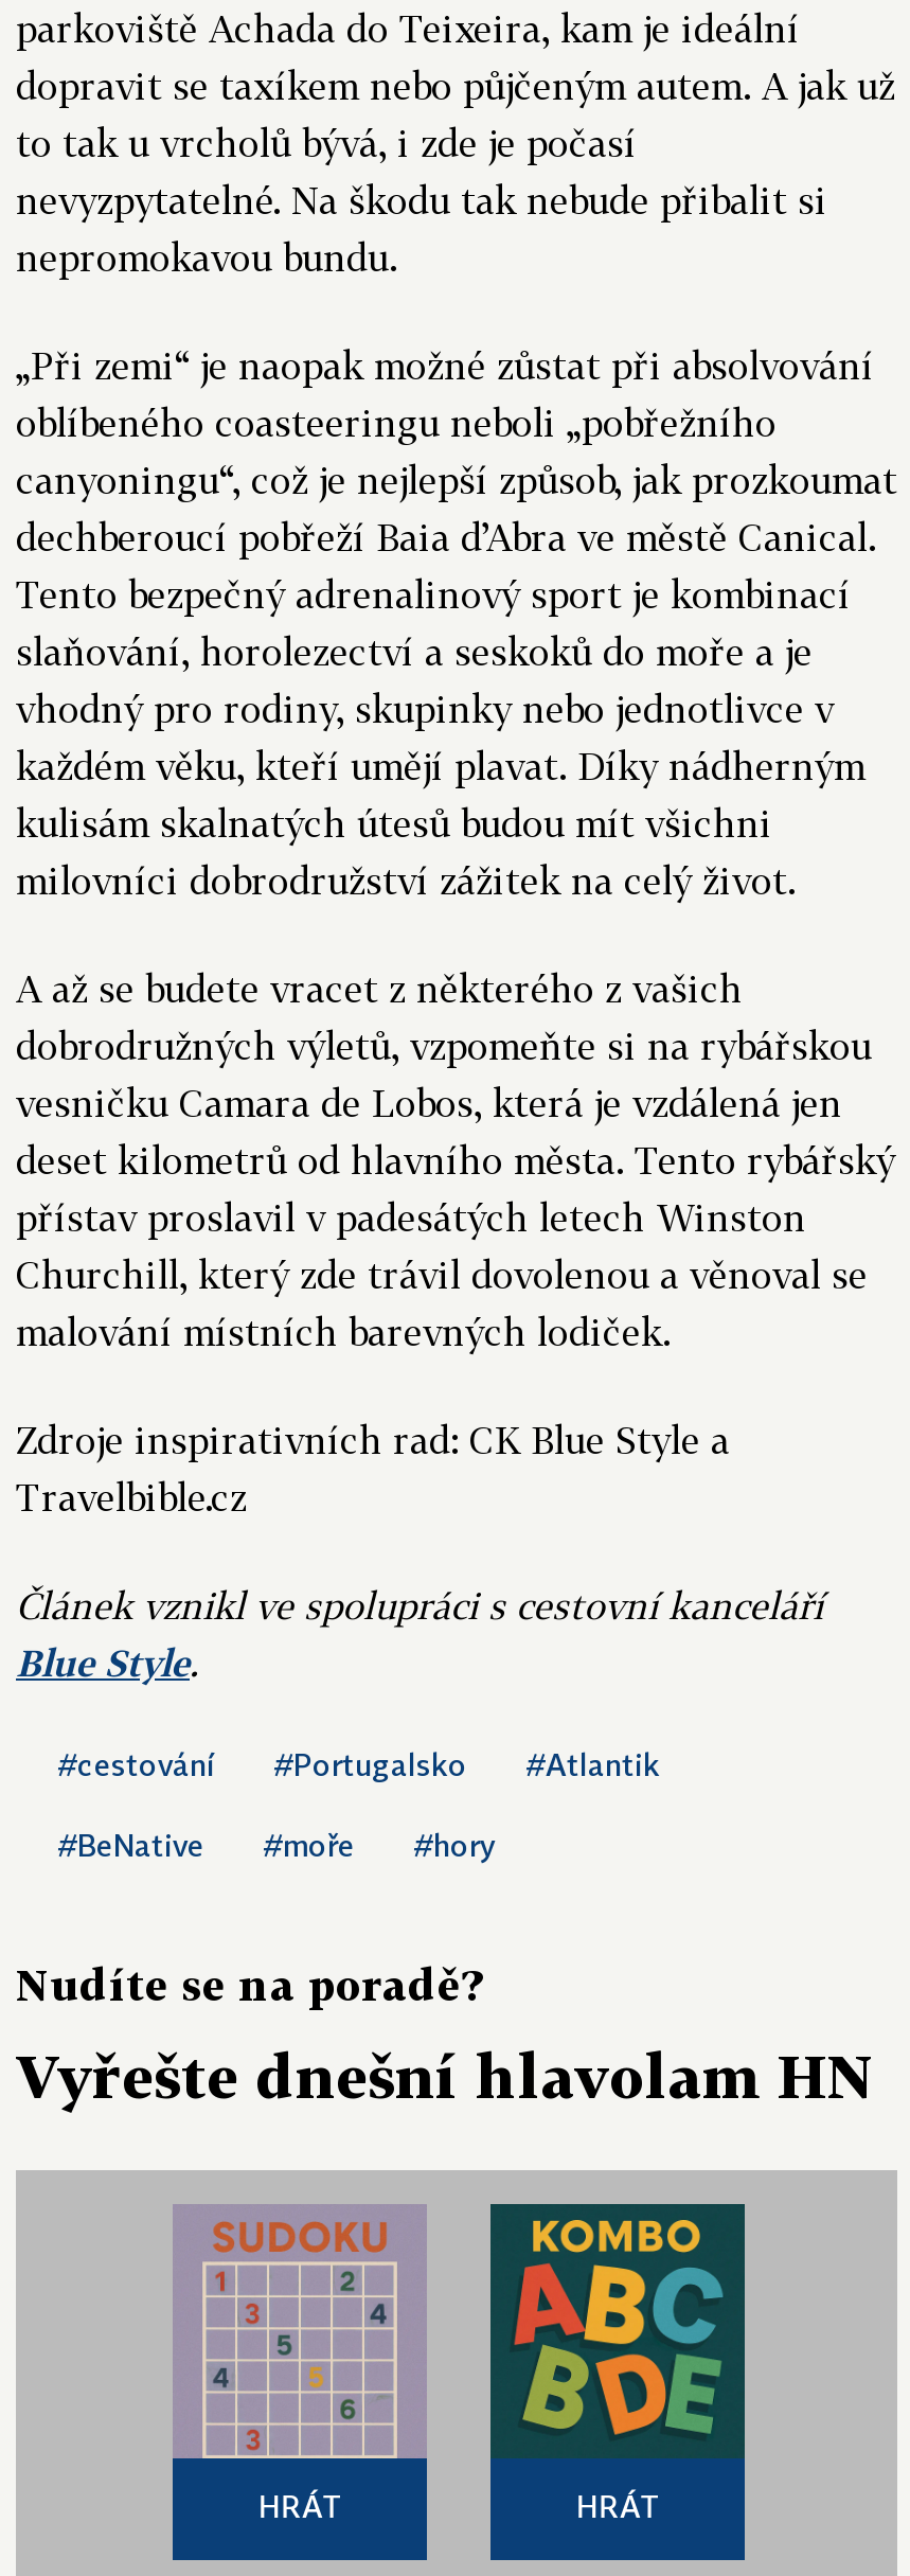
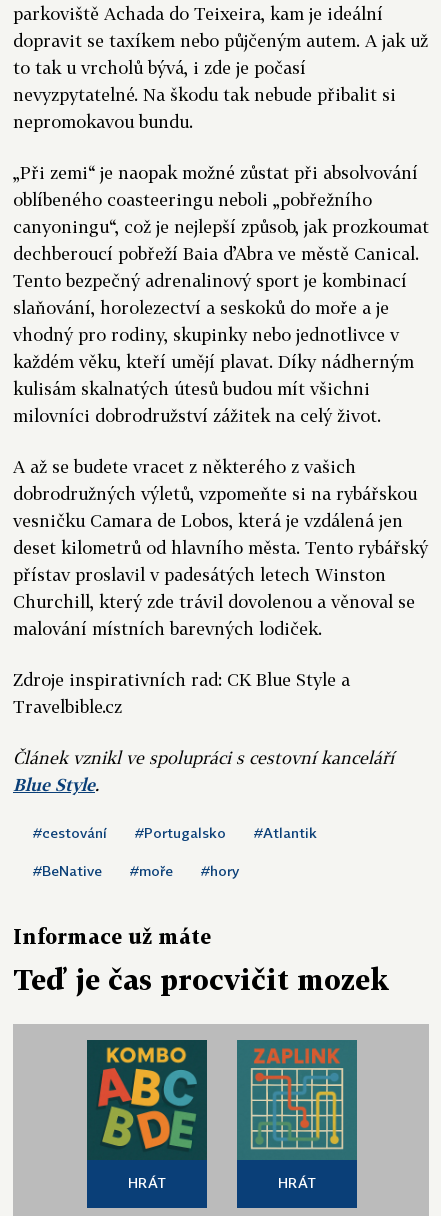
[16,1958,482,2009] Nudíte se na poradě? -> [13,924,211,948] Informace už máte
[16,2041,874,2111] Vyřešte dnešní hlavolam HN -> [13,963,389,996] Teď je čas procvičit mozek
[173,2204,427,2460] [image] -> [86,1039,208,1160] [image]
[493,2206,743,2458] [image] -> [237,1040,357,1160] [image]

